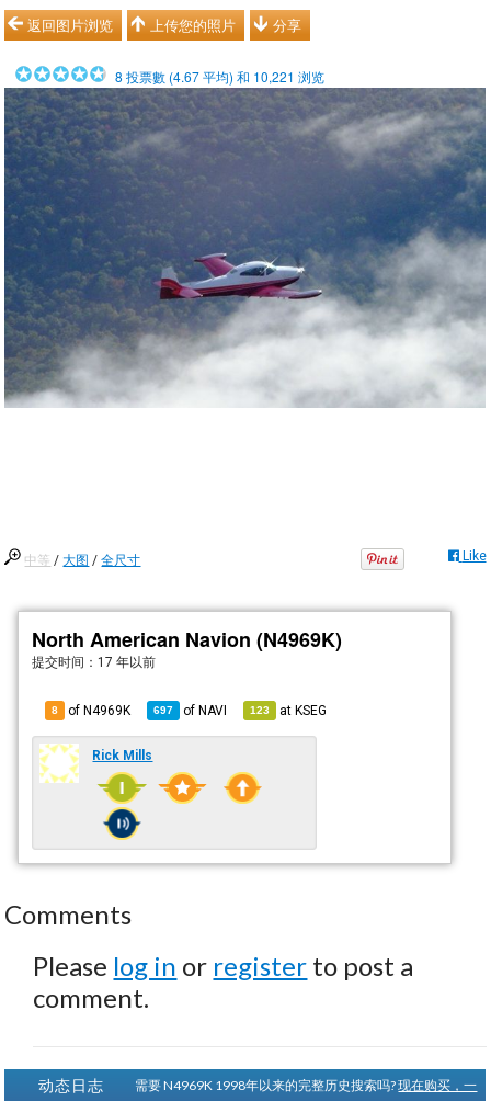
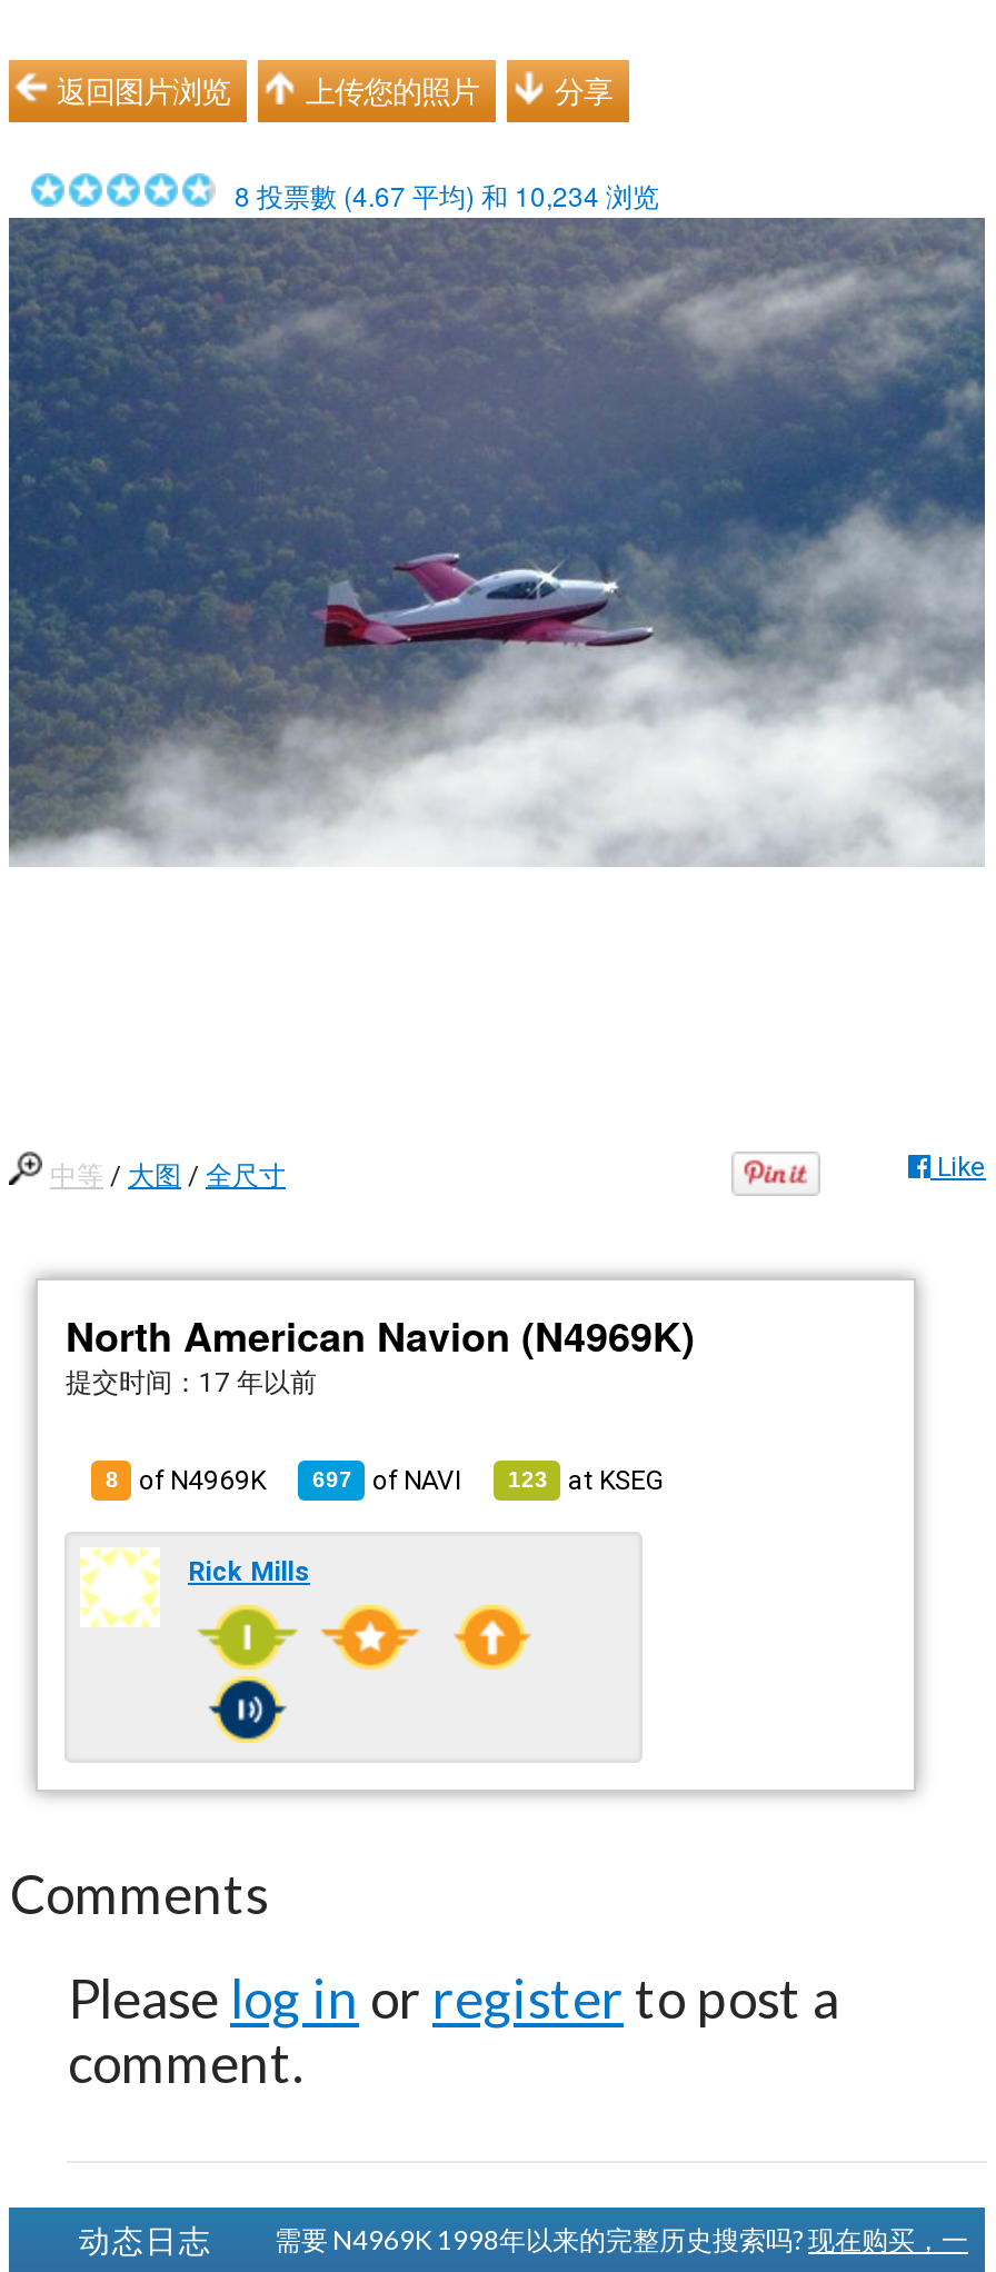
[116,67,332,85] 8投票數 (4.67平均) 和10,221浏览 -> [235,175,673,213] 8投票數 (4.67平均) 和10,234浏览

